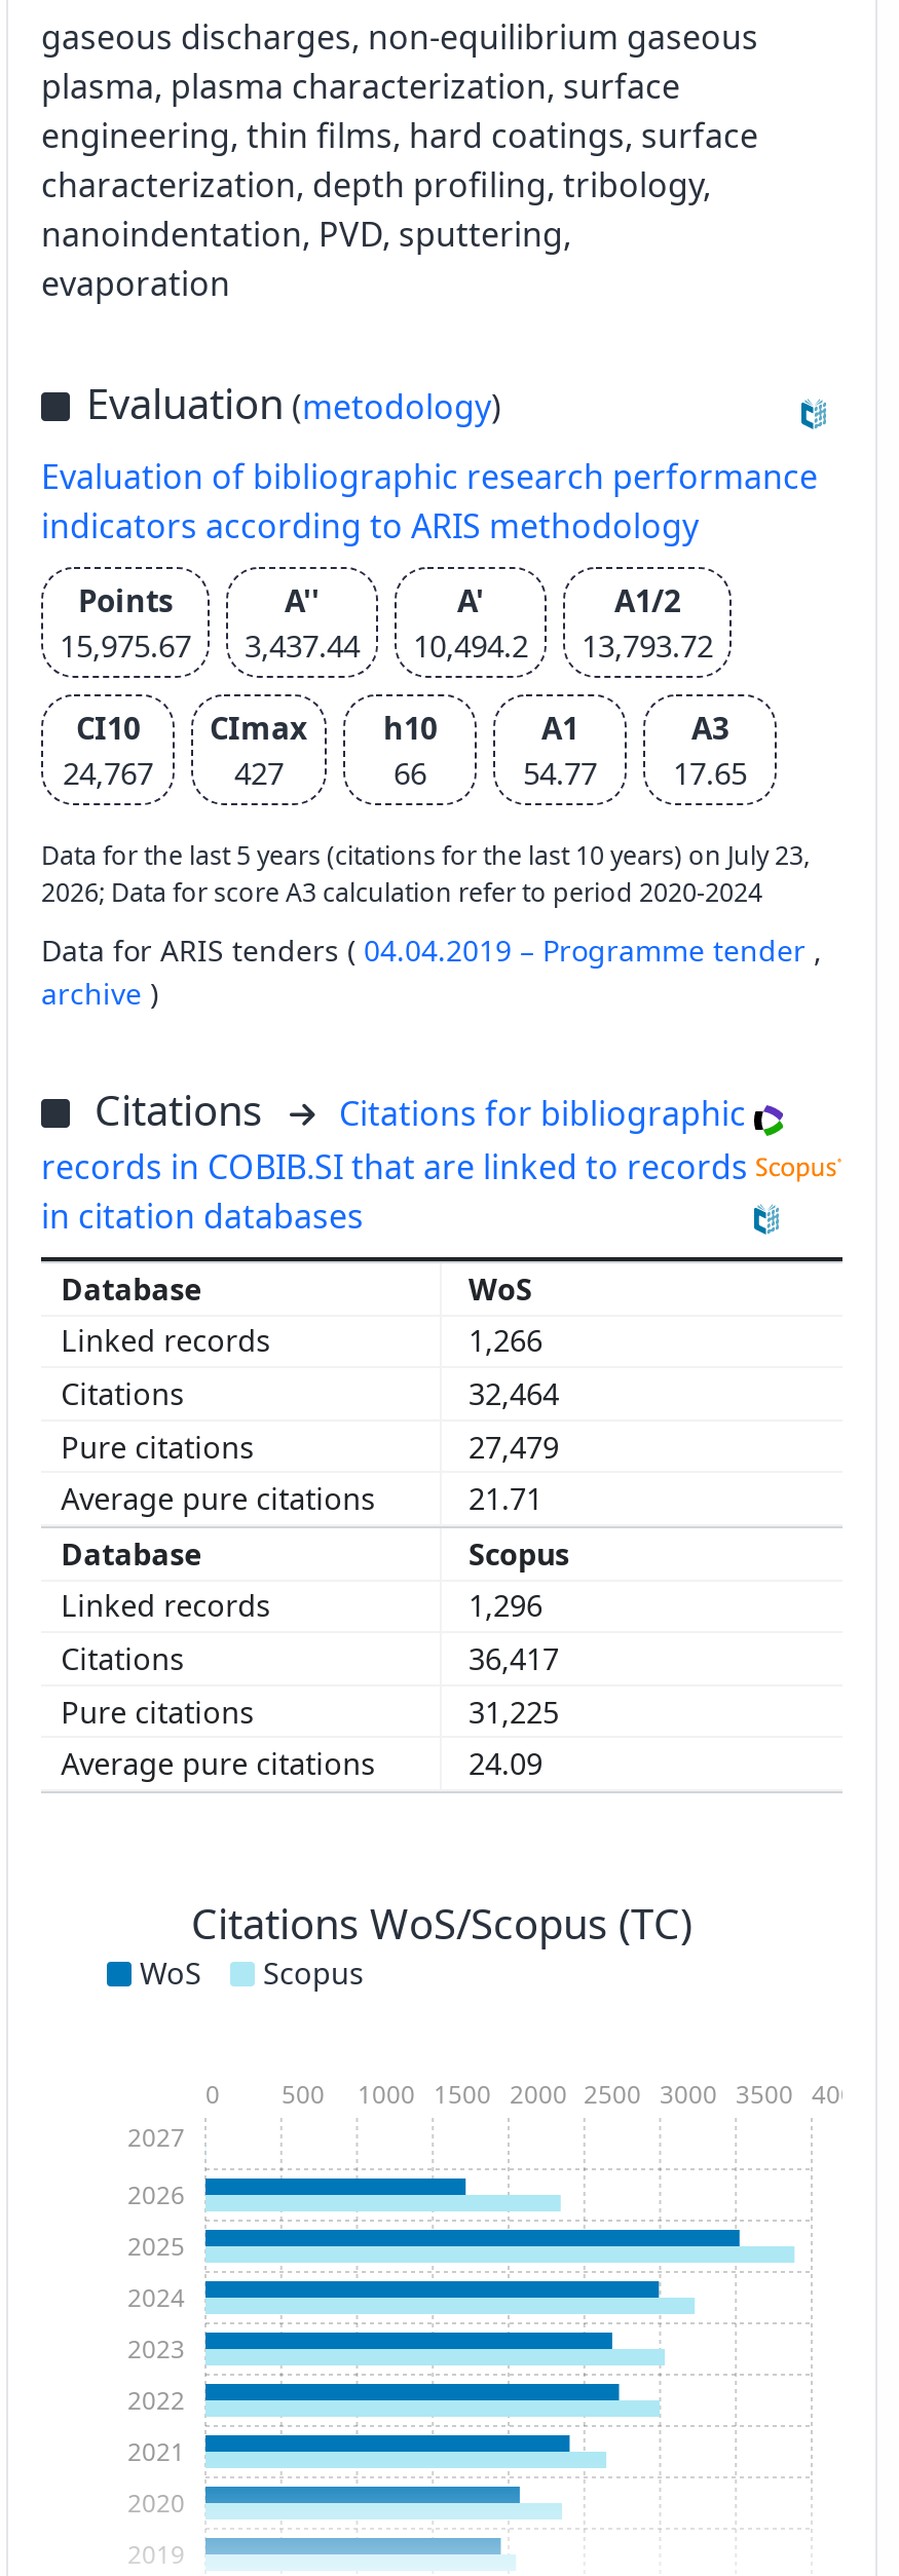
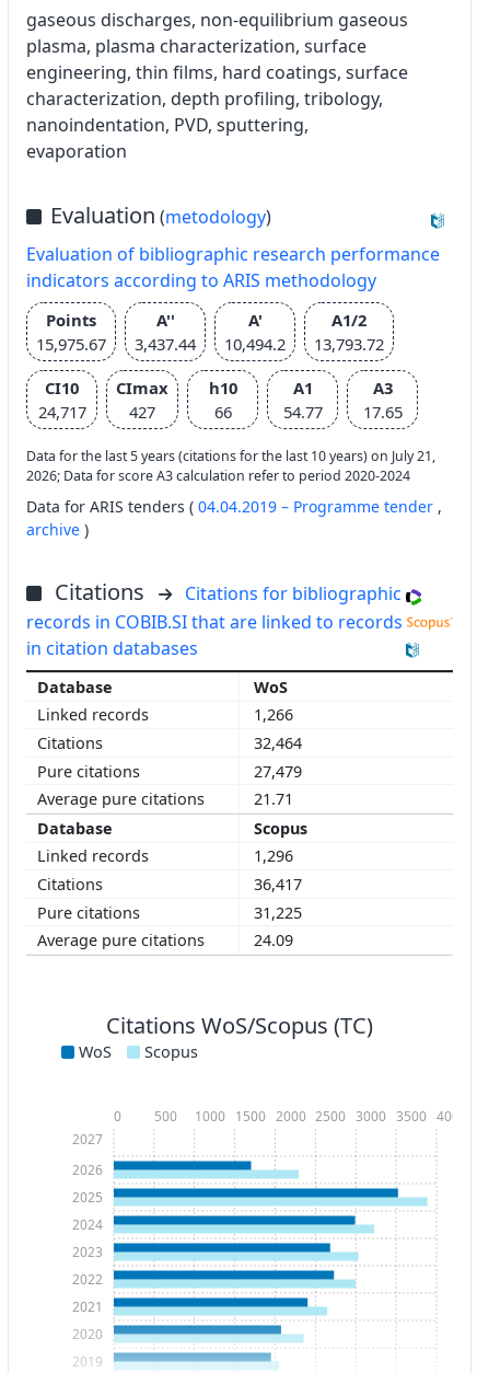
[63,752,284,793] 24,767 427 -> [38,401,155,423] 24,717 427
[41,838,810,873] Data for the last 5 years (citations for the last 10 years) on July 23, -> [26,447,435,465] Data for the last 5 years (citations for the last 10 years) on July 21,

